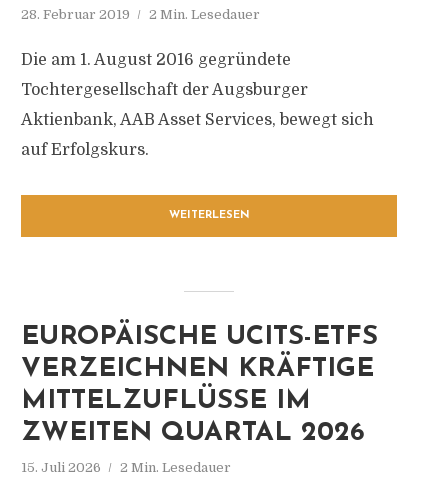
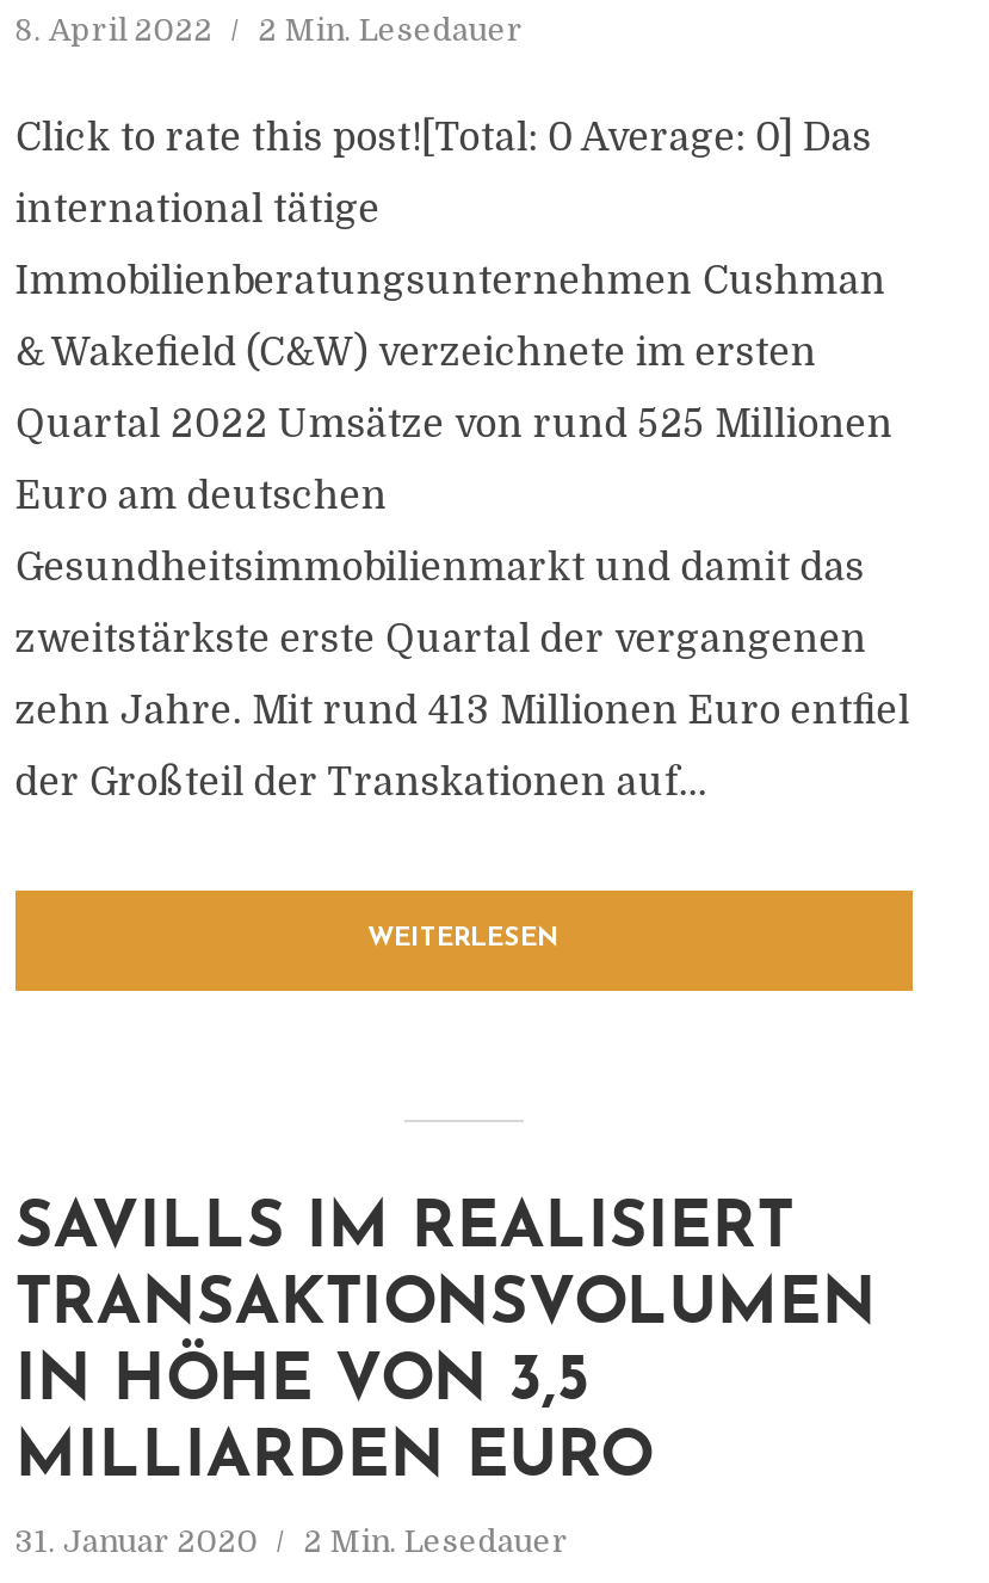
[21,7,260,22] 28. Februar 2019 2 Min. Lesedauer -> [15,12,523,48] 8. April 2022 2 Min. Lesedauer
[21,51,374,159] Die am 1. August 2016 gegründete | Tochtergesellschaft der Augsburger | Aktienbank, AAB Asset Services, bewegt sich | auf Erfolgskurs. -> [15,117,910,805] Click to rate this post![Total: 0 Average: 0] Das | international tätige | Immobilienberatungsunternehmen Cushman | & Wakefield (C&W) verzeichnete im ersten | Quartal 2022 Umsätze von rund 525 Millionen | Euro am deutschen | Gesundheitsimmobilienmarkt und damit das | zweitstärkste erste Quartal der vergangenen | zehn Jahre. Mit rund 413 Millionen Euro entfiel | der Großteil der Transkationen auf...
[21,324,378,447] EUROPÄISCHE UCITS-ETFS | VERZEICHNEN KRÄFTIGE | MITTELZUFLÜSSE IM | ZWEITEN QUARTAL 2026 -> [15,1199,876,1492] SAVILLS IM REALISIERT | TRANSAKTIONSVOLUMEN | IN HÖHE VON 3,5 | MILLIARDEN EURO
[21,460,231,475] 15. Juli 2026 2 Min. Lesedauer -> [15,1523,569,1559] 31. Januar 2020 2 Min. Lesedauer

